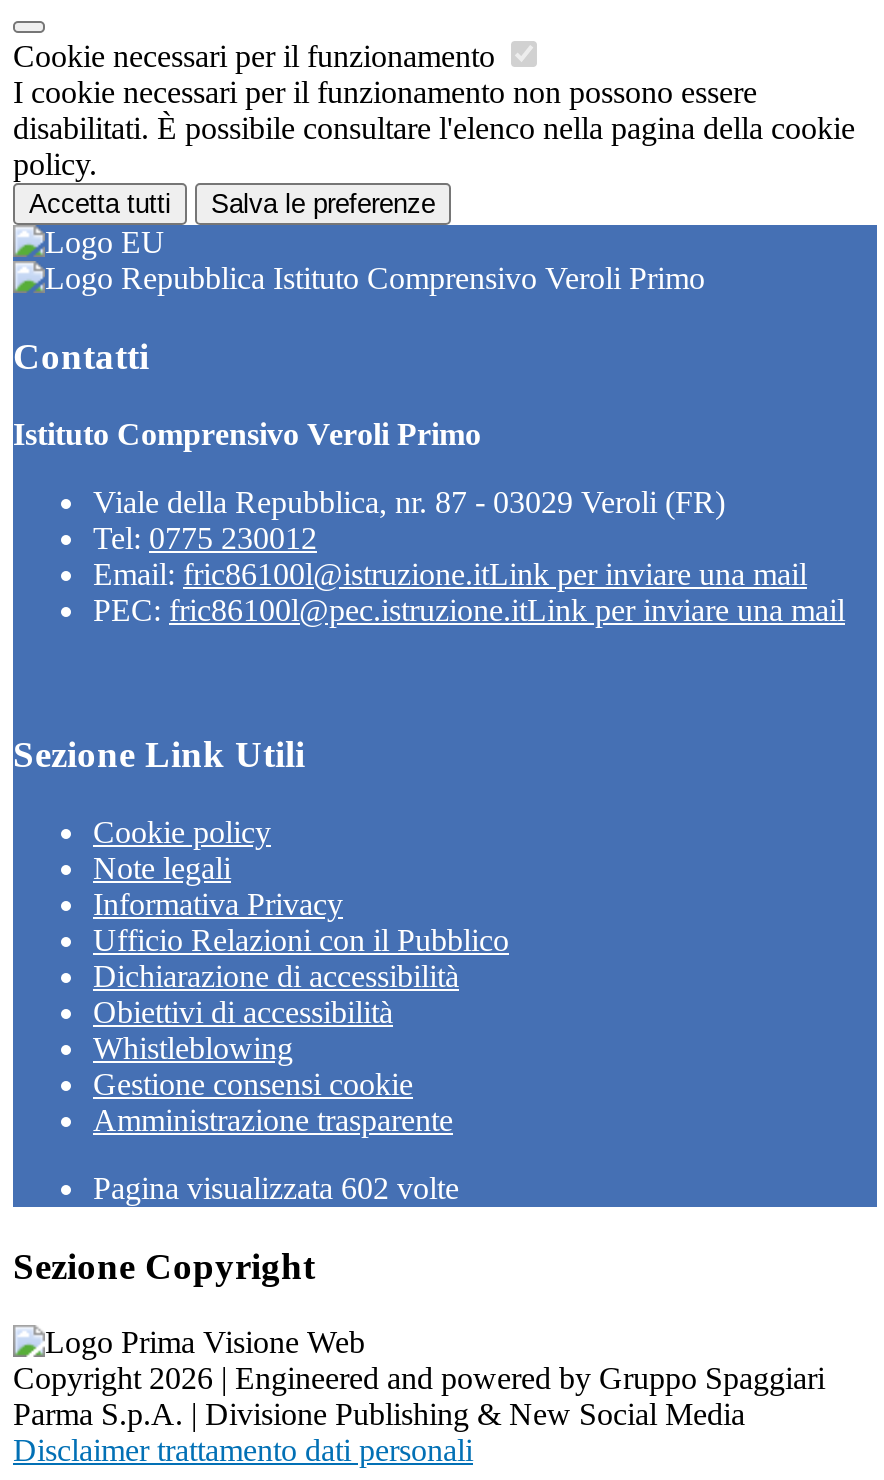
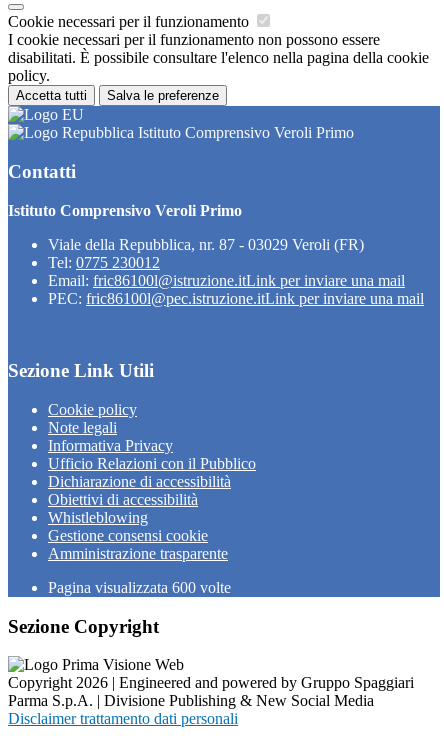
[93,1171,459,1205] Pagina visualizzata 602 volte -> [48,579,231,596] Pagina visualizzata 600 volte

